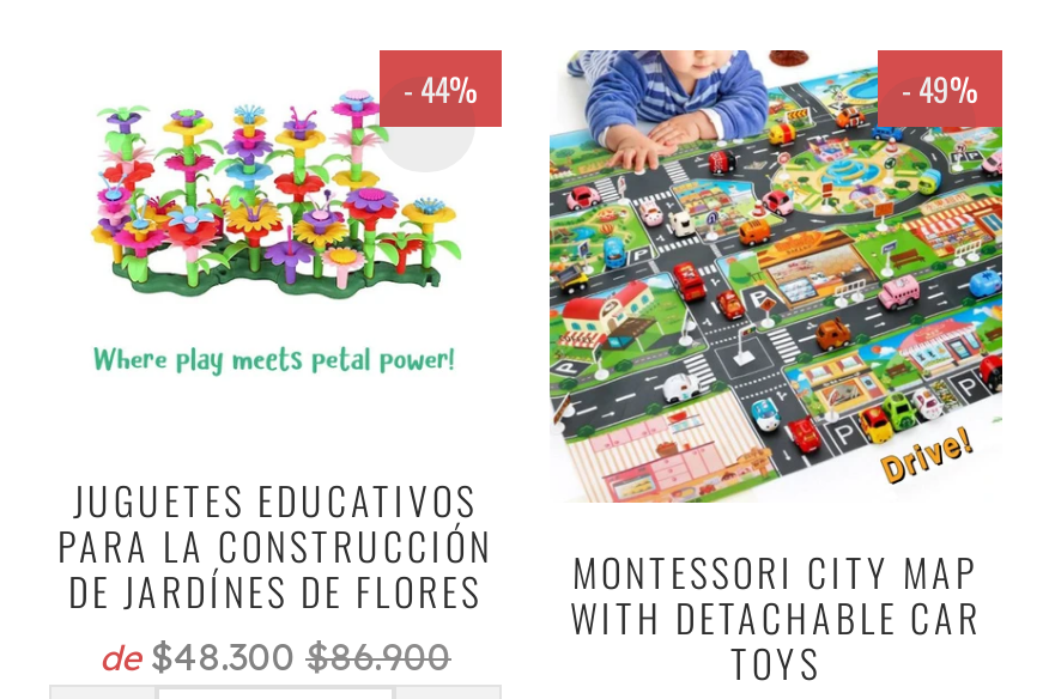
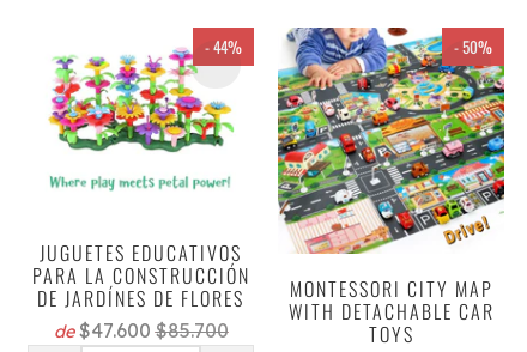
[902,65,978,113] - 49% -> [454,35,492,59] - 50%
[99,631,451,679] de $48.300 $86.900 -> [53,318,228,342] de $47.600 $85.700

